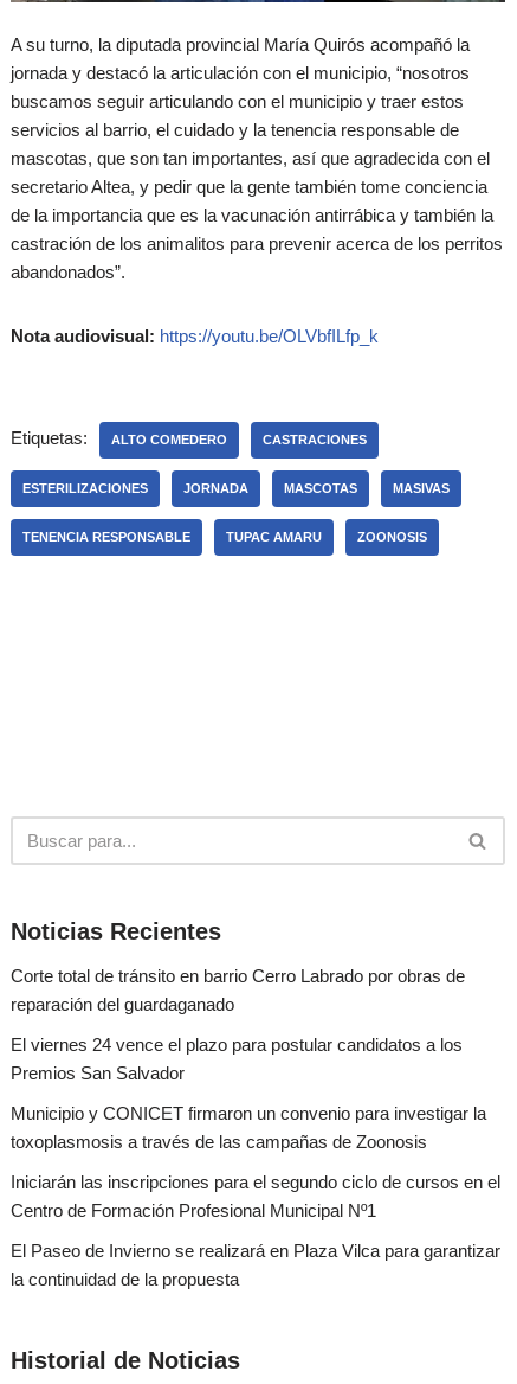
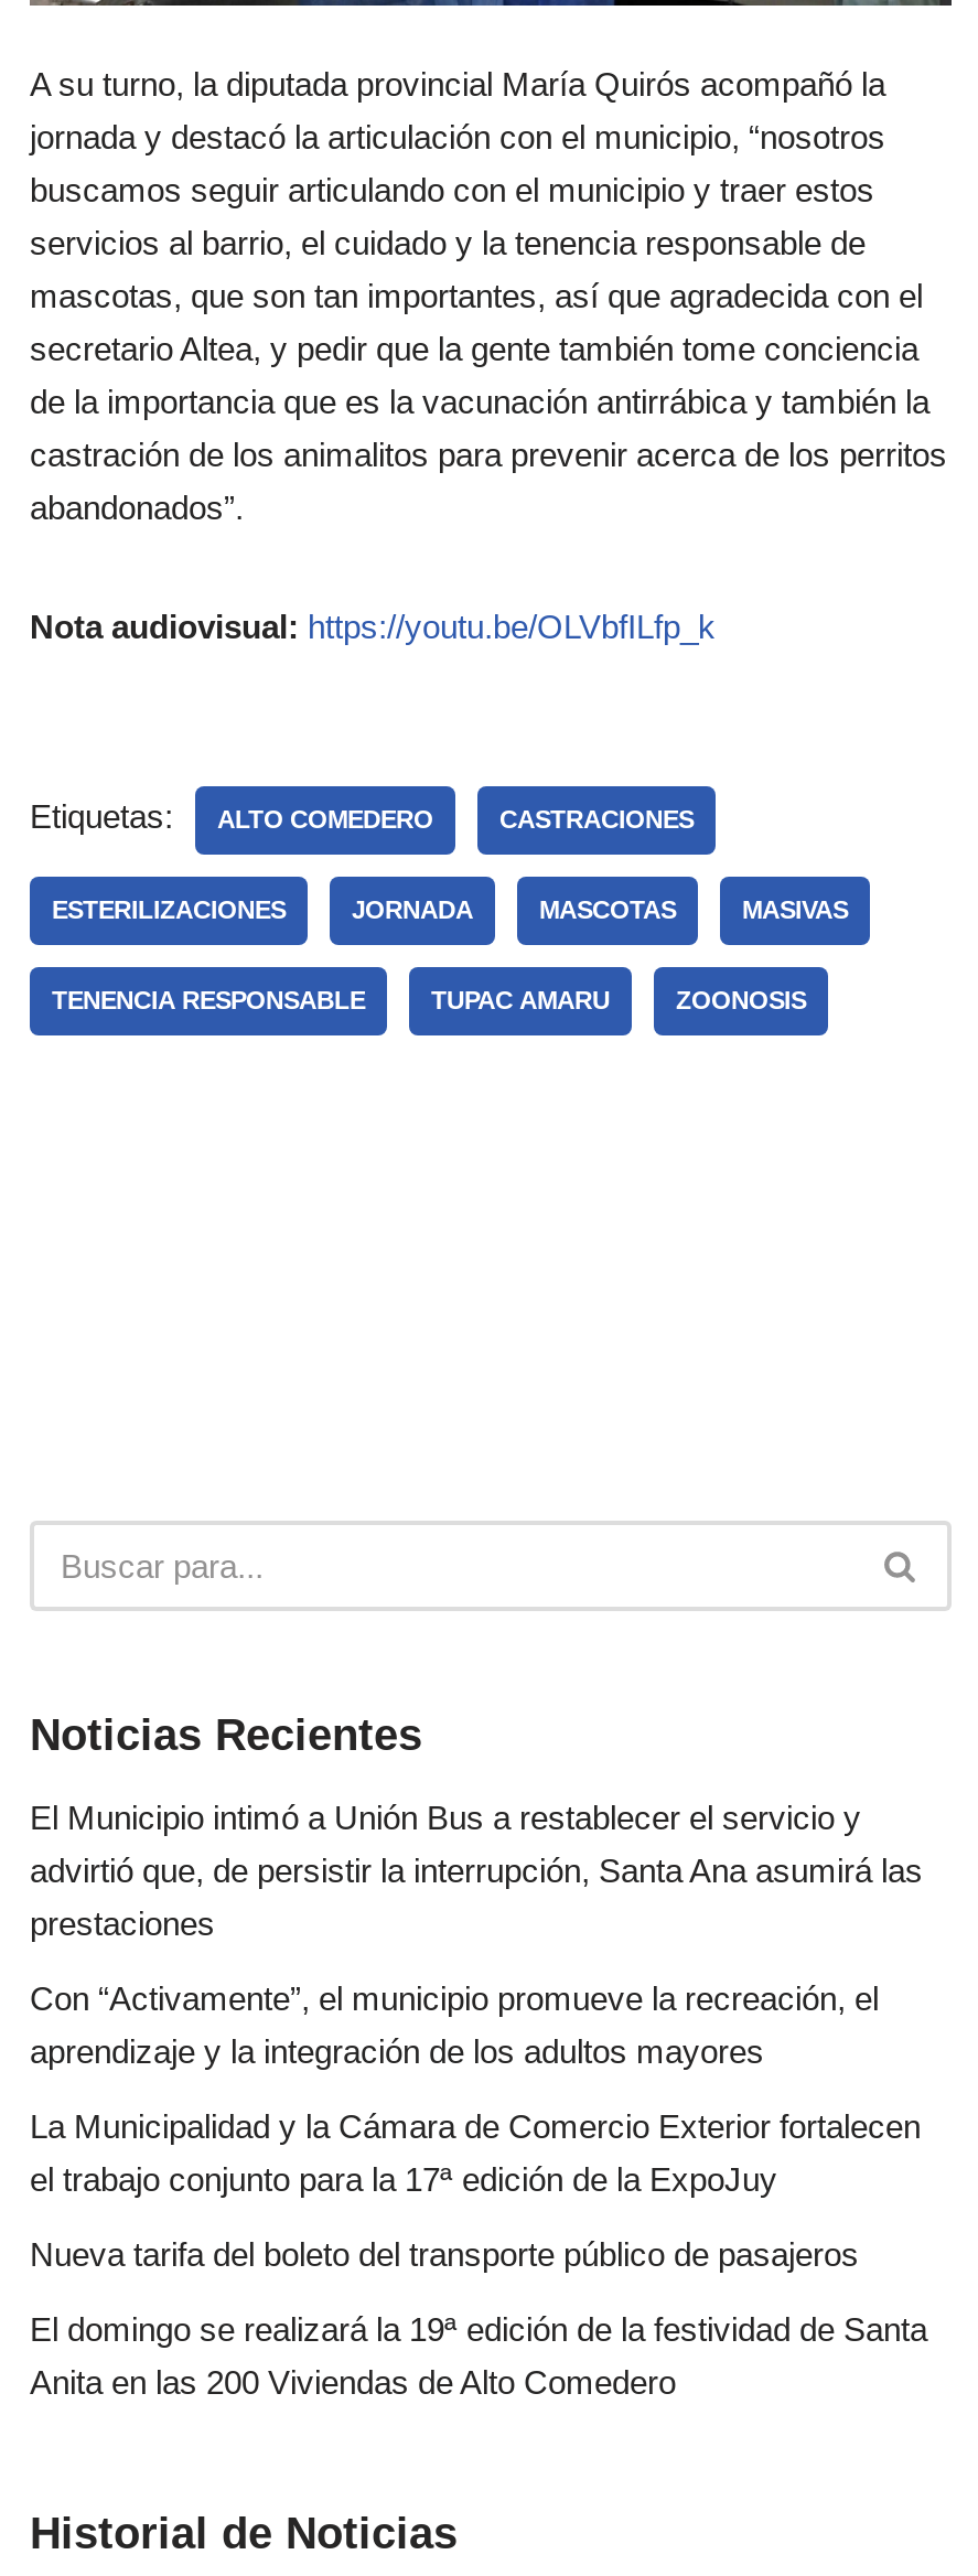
[11,966,465,1014] Corte total de tránsito en barrio Cerro Labrado por obras de | reparación del guardaganado -> [30,1797,923,1941] El Municipio intimó a Unión Bus a restablecer el servicio y | advirtió que, de persistir la interrupción, Santa Ana asumirá las | prestaciones
[11,1034,463,1083] El viernes 24 vence el plazo para postular candidatos a los | Premios San Salvador -> [30,1978,879,2069] Con “Activamente”, el municipio promueve la recreación, el | aprendizaje y la integración de los adultos mayores
[11,1103,486,1152] Municipio y CONICET firmaron un convenio para investigar la | toxoplasmosis a través de las campañas de Zoonosis -> [30,2106,921,2197] La Municipalidad y la Cámara de Comercio Exterior fortalecen | el trabajo conjunto para la 17ª edición de la ExpoJuy
[11,1172,500,1220] Iniciarán las inscripciones para el segundo ciclo de cursos en el | Centro de Formación Profesional Municipal Nº1 -> [30,2234,859,2272] Nueva tarifa del boleto del transporte público de pasajeros
[11,1241,500,1289] El Paseo de Invierno se realizará en Plaza Vilca para garantizar | la continuidad de la propuesta -> [30,2309,927,2400] El domingo se realizará la 19ª edición de la festividad de Santa | Anita en las 200 Viviendas de Alto Comedero

